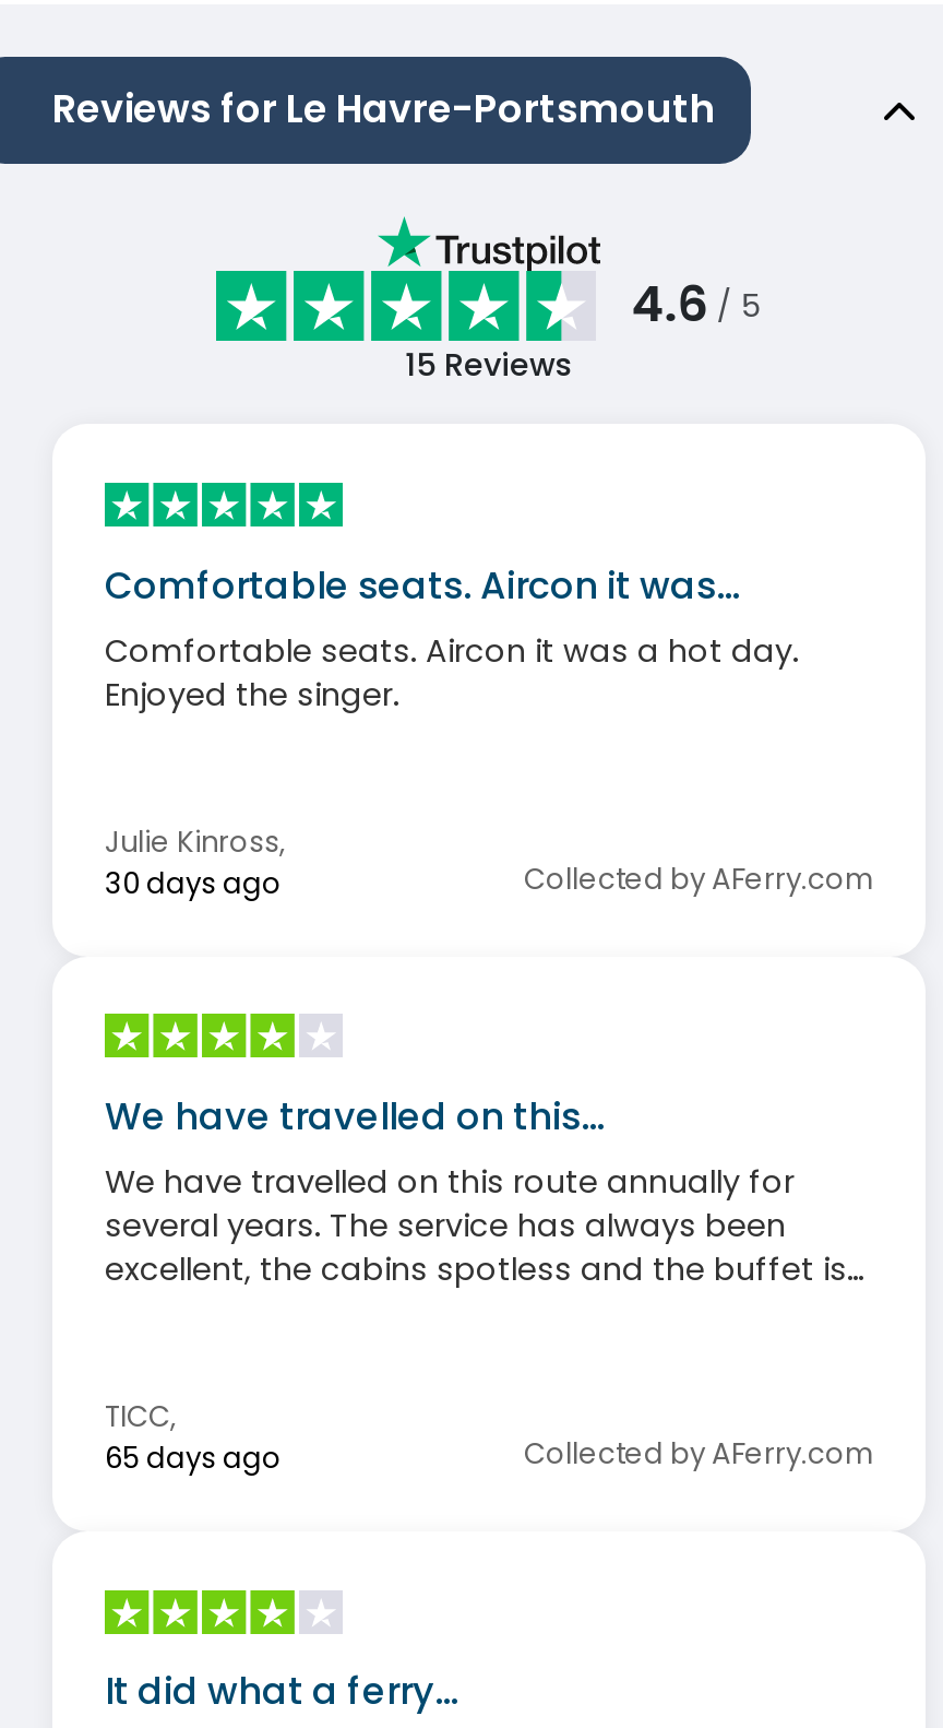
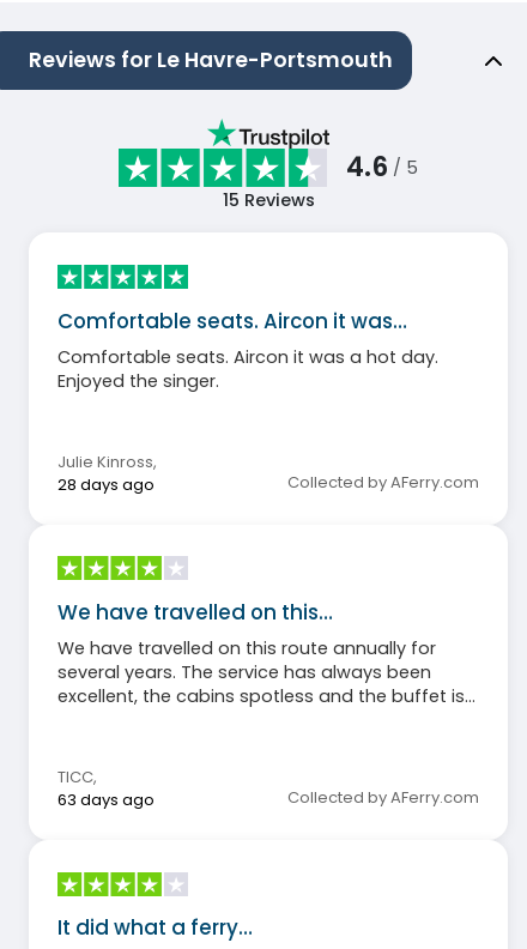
[105,862,282,904] 30 days ago -> [57,473,155,496] 28 days ago
[105,1438,282,1479] 65 days ago -> [57,789,155,811] 63 days ago

